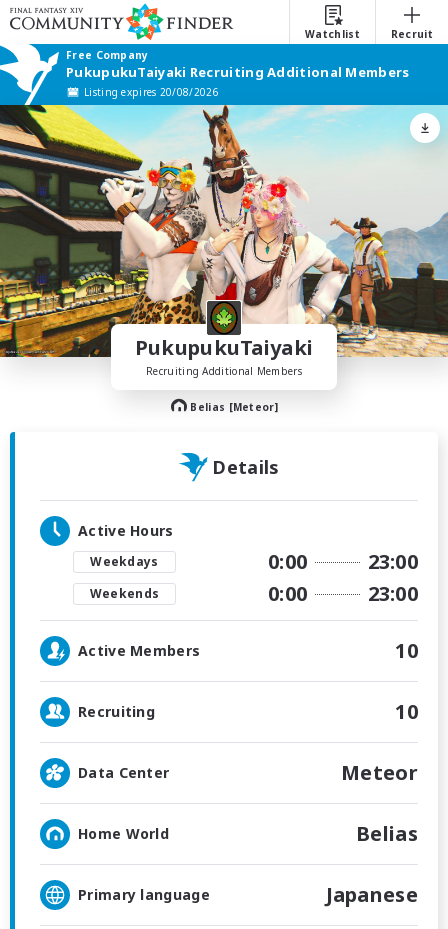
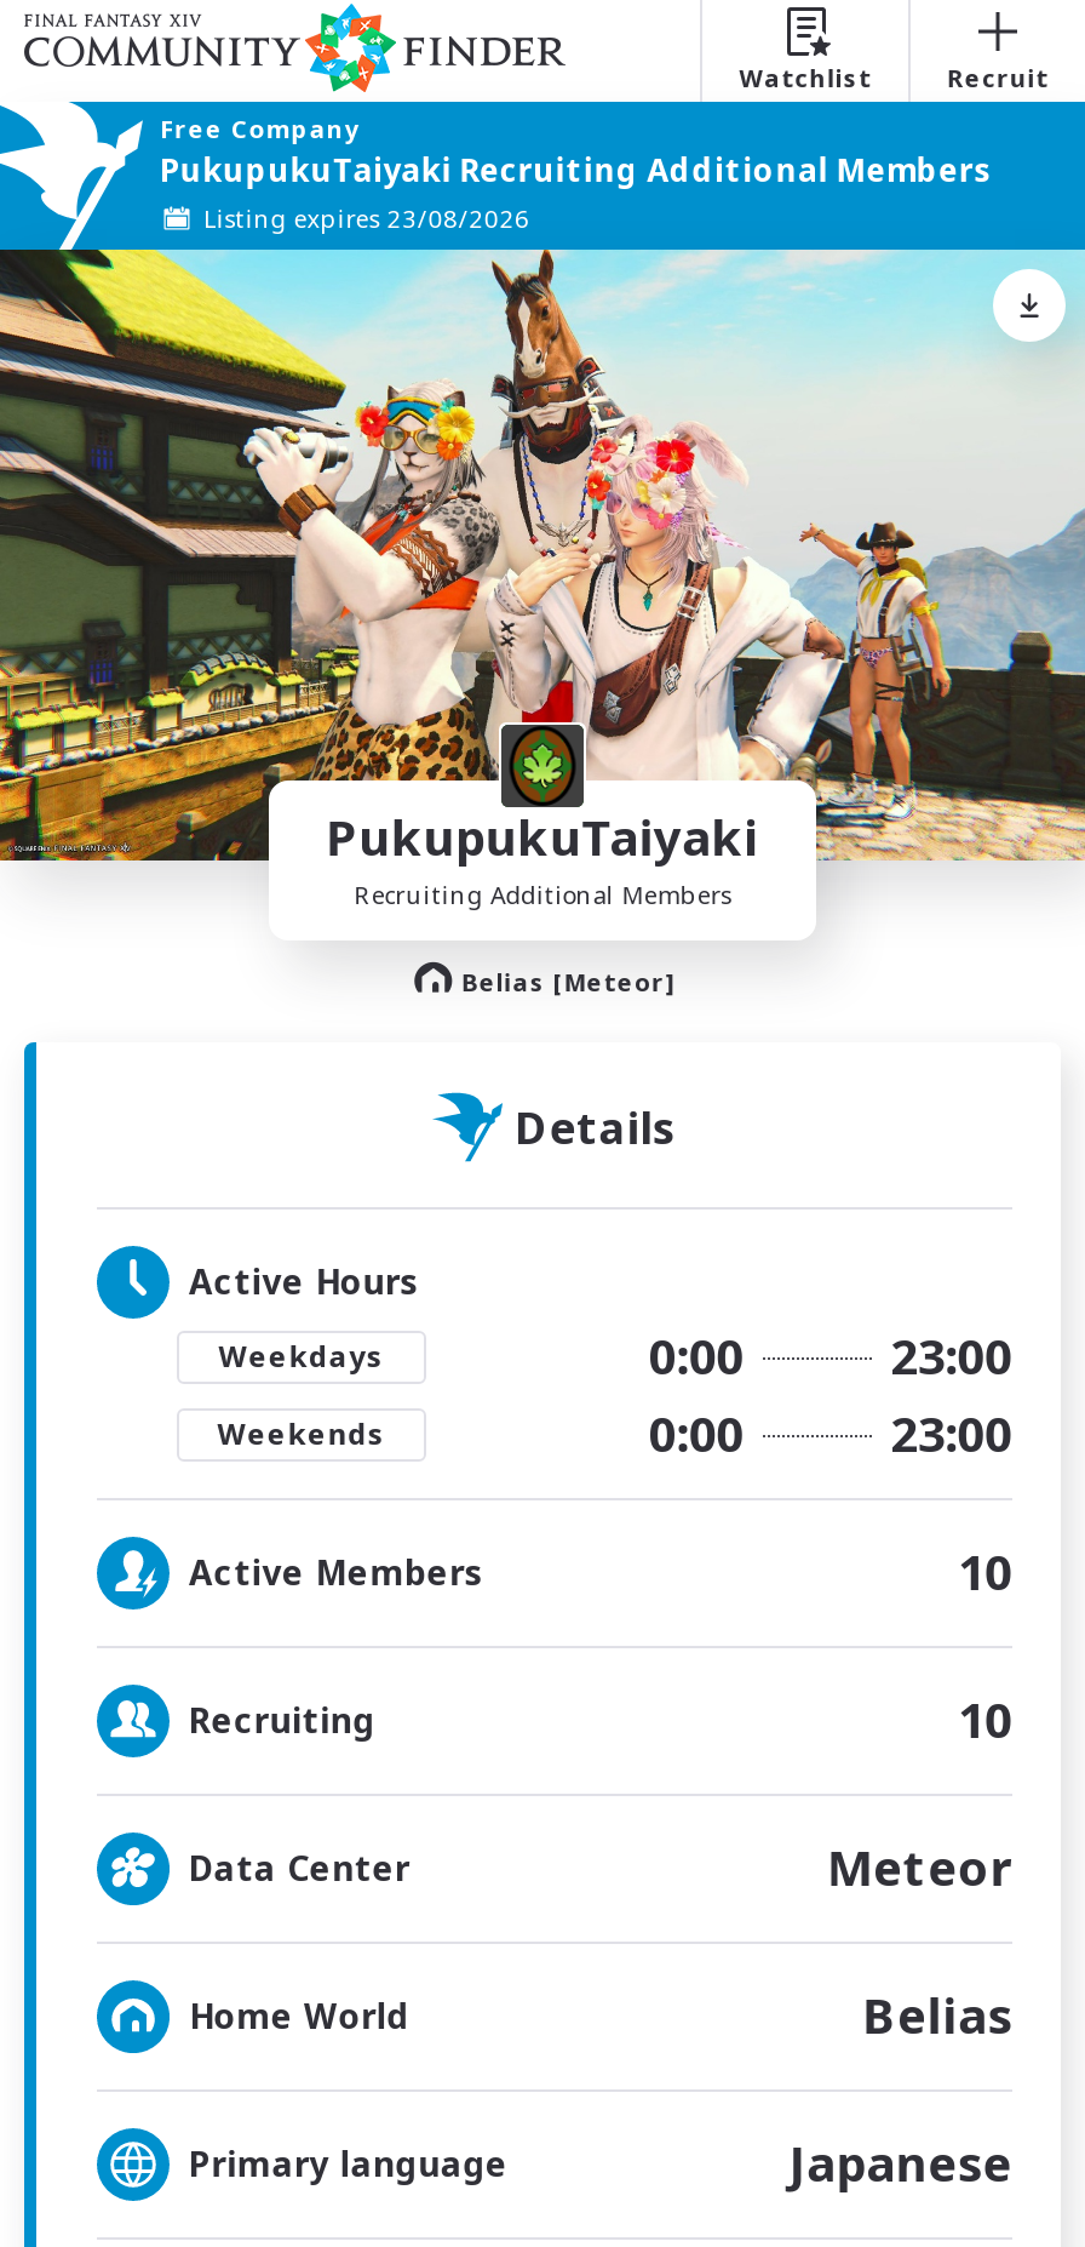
[84,85,219,99] Listing expires 20/08/2026 -> [203,201,530,235] Listing expires 23/08/2026

